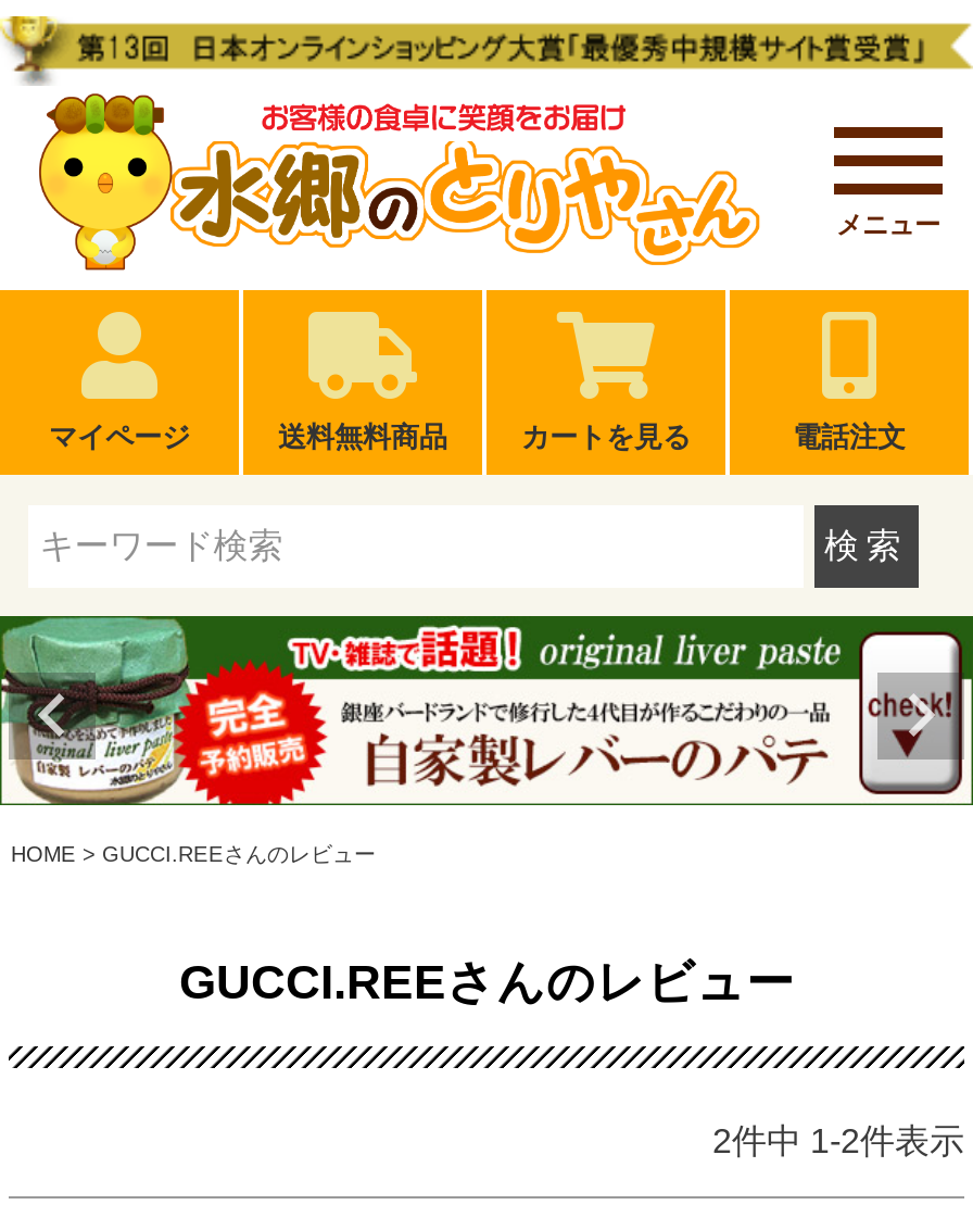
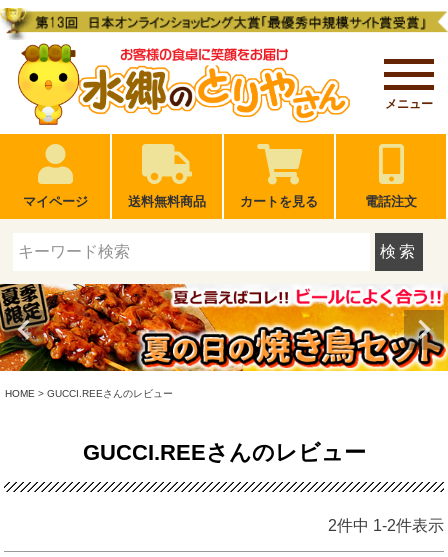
[7,614,966,807] [image] -> [3,283,445,372] [image]

